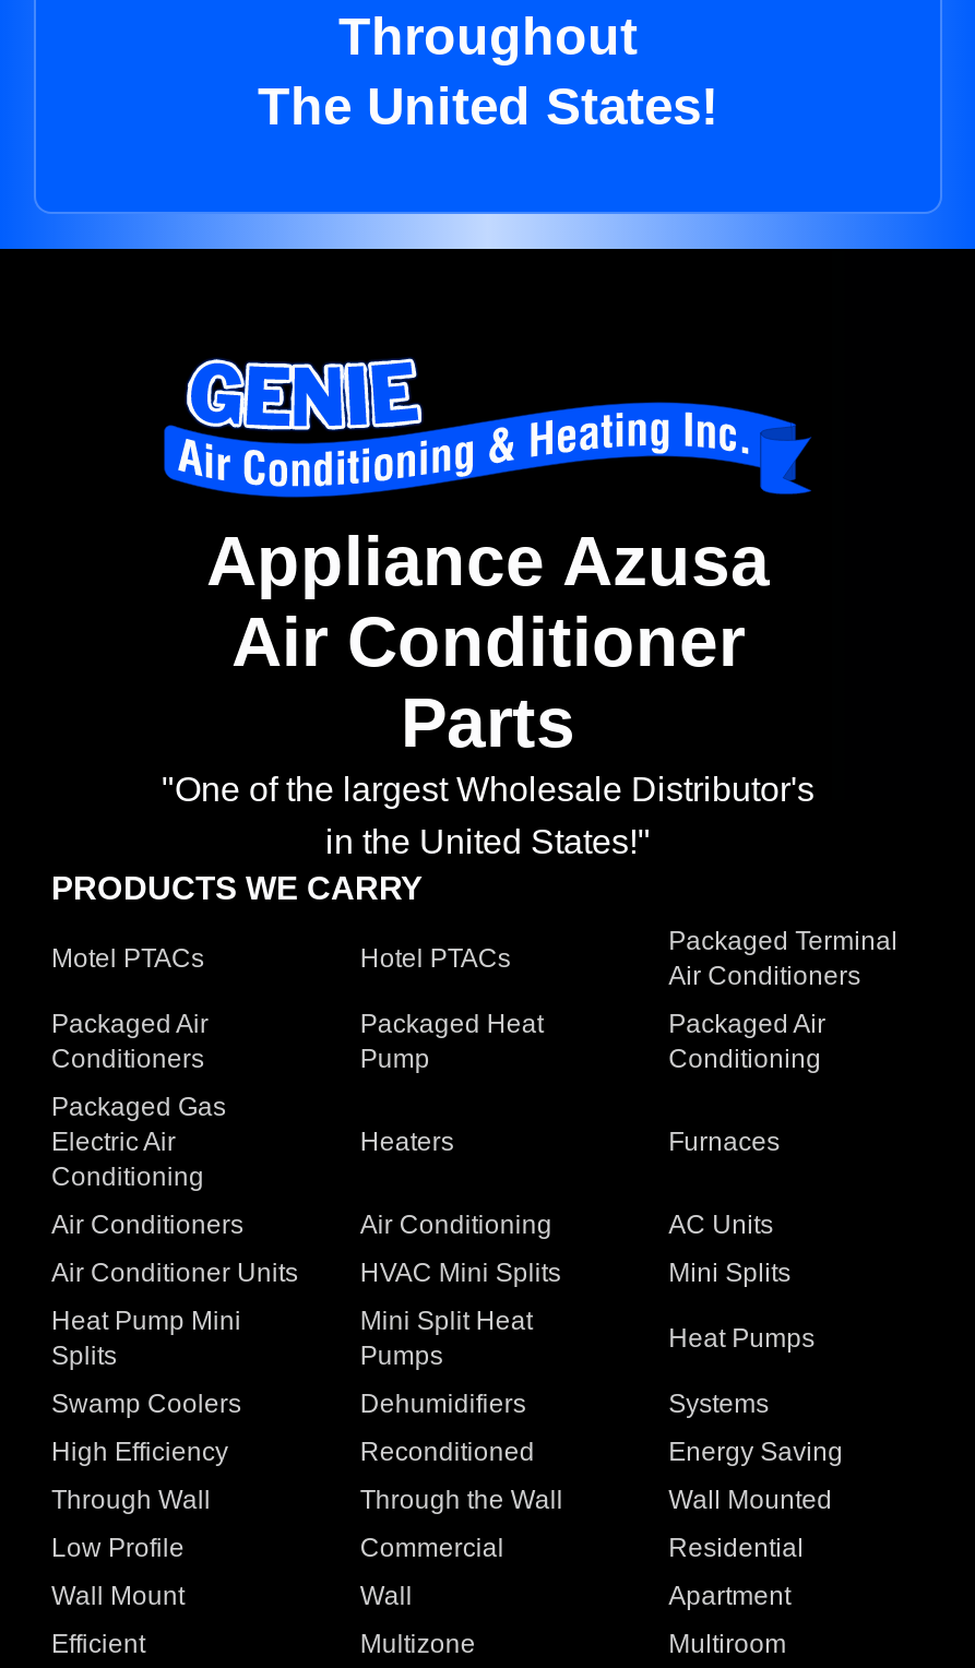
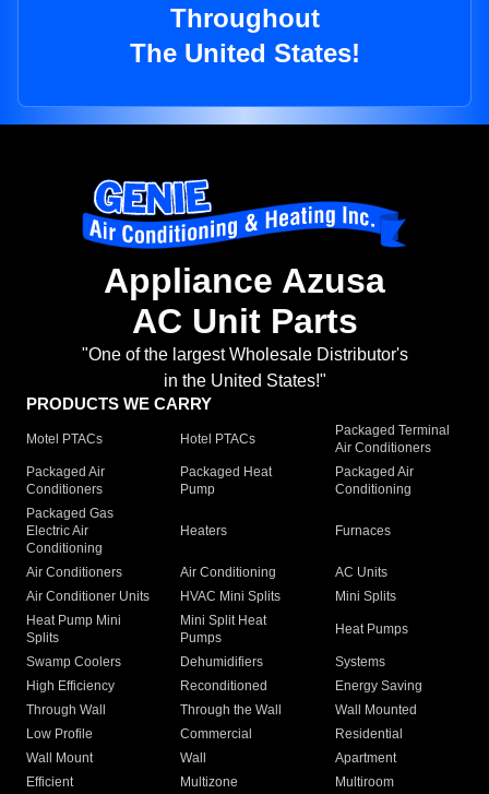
[231,603,745,763] Air Conditioner | Parts -> [132,302,357,341] AC Unit Parts

